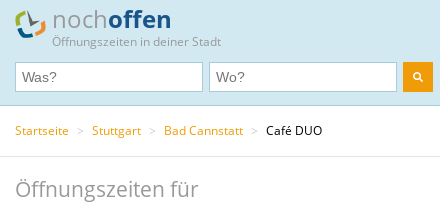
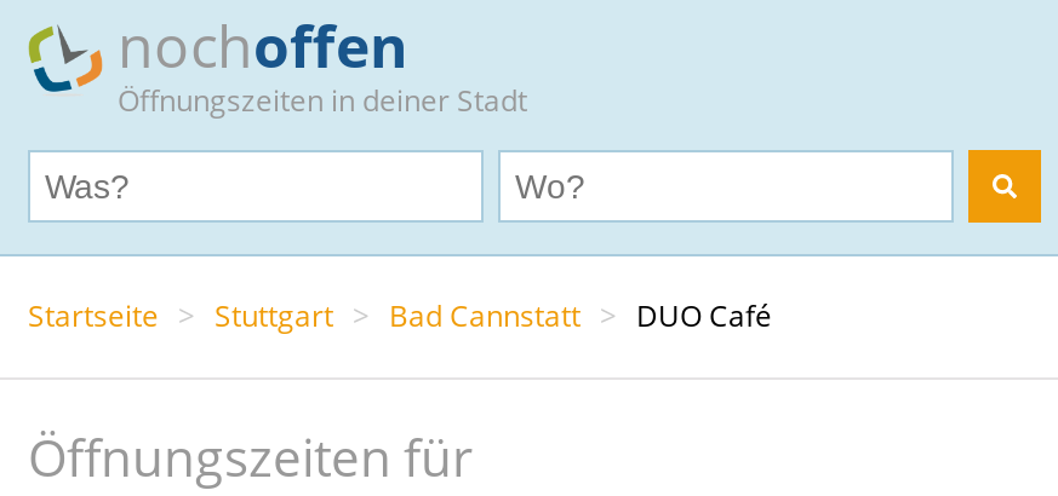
[15,122,322,139] Startseite > Stuttgart > Bad Cannstatt > Café DUO -> [28,295,772,336] Startseite > Stuttgart > Bad Cannstatt > DUO Café

